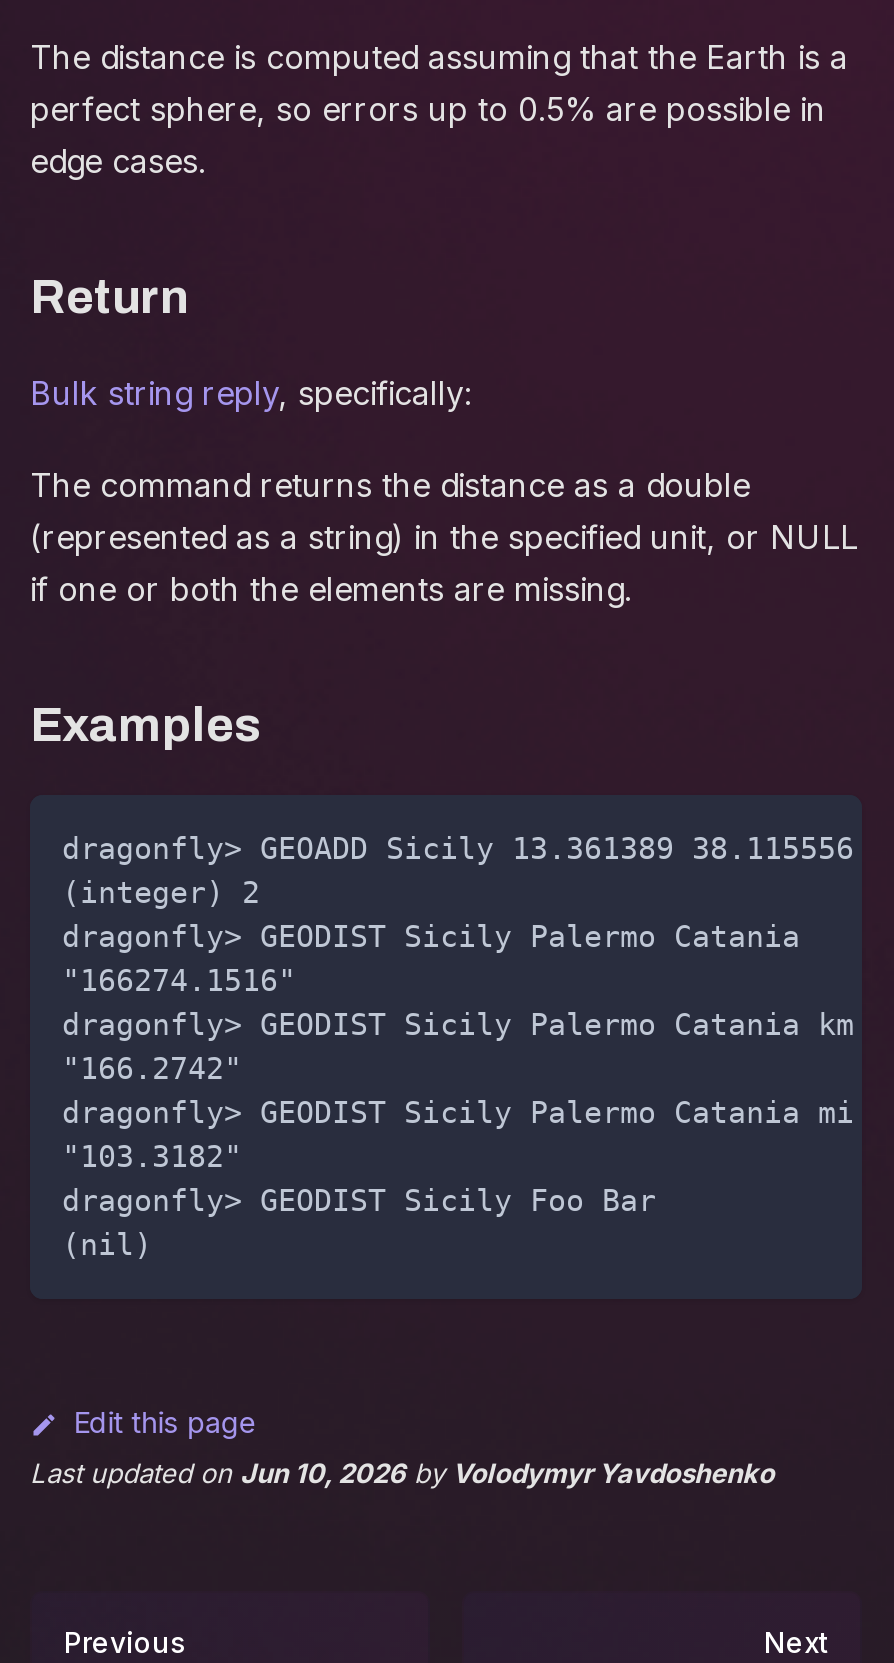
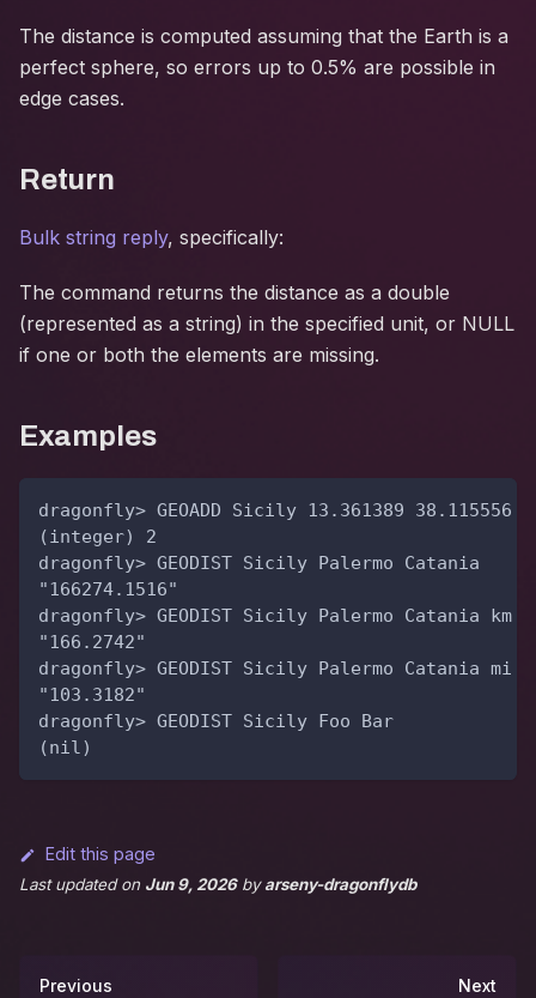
[30,1457,774,1489] Last updated on Jun 10, 2026 by Volodymyr Yavdoshenko -> [19,875,416,894] Last updated on Jun 9, 2026 by arseny-dragonflydb

